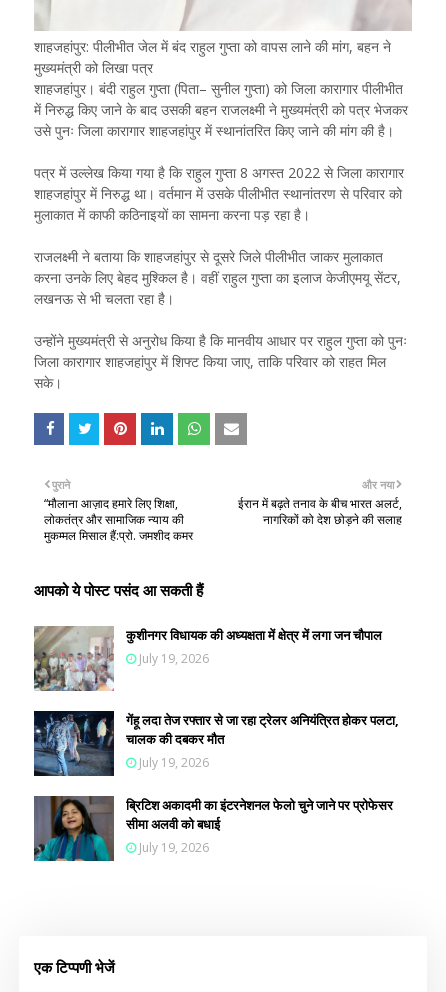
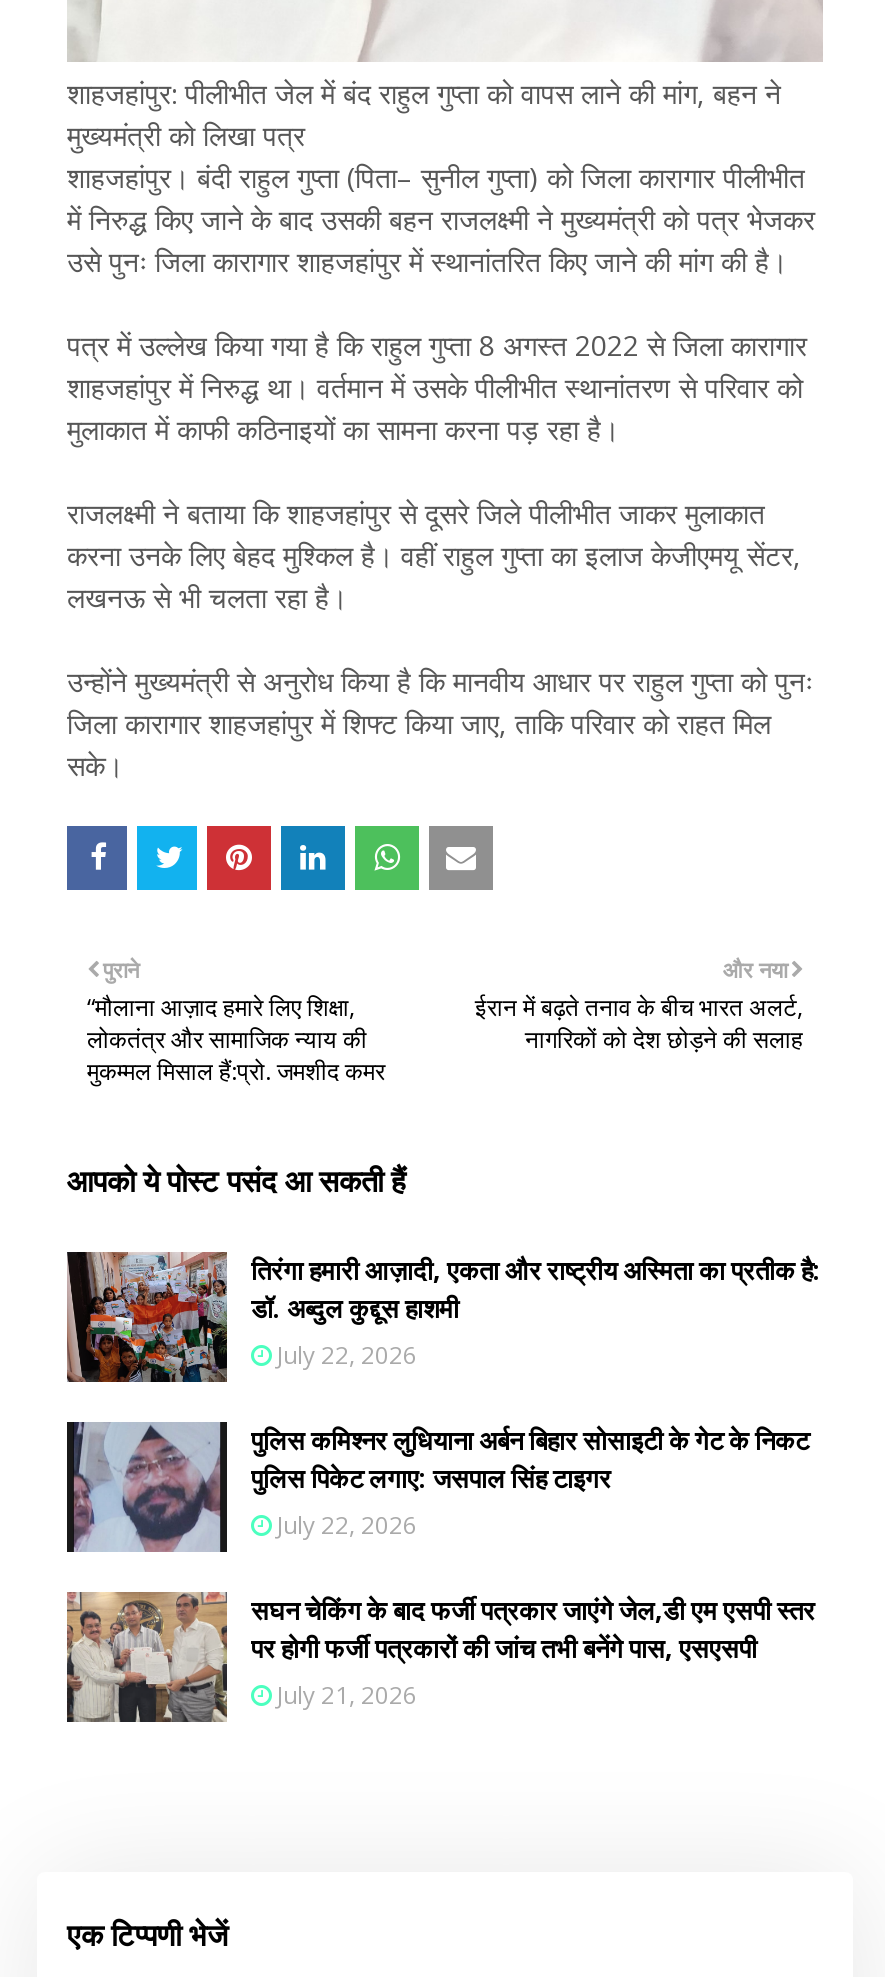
[33,626,382,692] [image] | कुशीनगर विधायक की अध्यक्षता में क्षेत्र में लगा जन चौपाल | July 19, 2026 -> [65,1252,821,1384] [image] | तिरंगा हमारी आज़ादी, एकता और राष्ट्रीय अस्मिता का प्रतीक है: | डॉ. अब्दुल कुद्दूस हाशमी | July 22, 2026
[33,710,399,777] [image] | गेंहू लदा तेज रफ्तार से जा रहा ट्रेलर अनियंत्रित होकर पलटा, | चालक की दबकर मौत | July 19, 2026 -> [65,1420,809,1554] [image] | पुलिस कमिश्नर लुधियाना अर्बन बिहार सोसाइटी के गेट के निकट | पुलिस पिकेट लगाए: जसपाल सिंह टाइगर | July 22, 2026
[33,795,393,862] [image] | ब्रिटिश अकादमी का इंटरनेशनल फेलो चुने जाने पर प्रोफेसर | सीमा अलवी को बधाई | July 19, 2026 -> [65,1590,815,1724] [image] | सघन चेकिंग के बाद फर्जी पत्रकार जाएंगे जेल,डी एम एसपी स्तर | पर होगी फर्जी पत्रकारों की जांच तभी बनेंगे पास, एसएसपी | July 21, 2026

